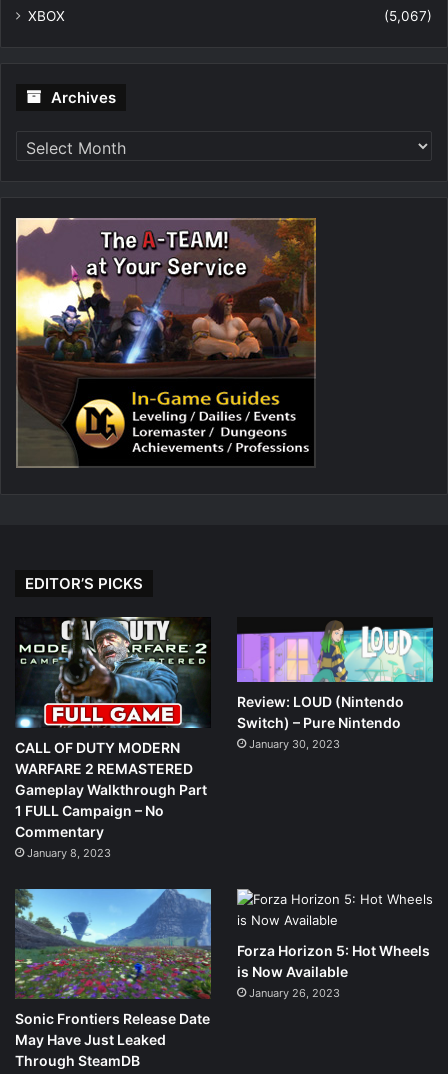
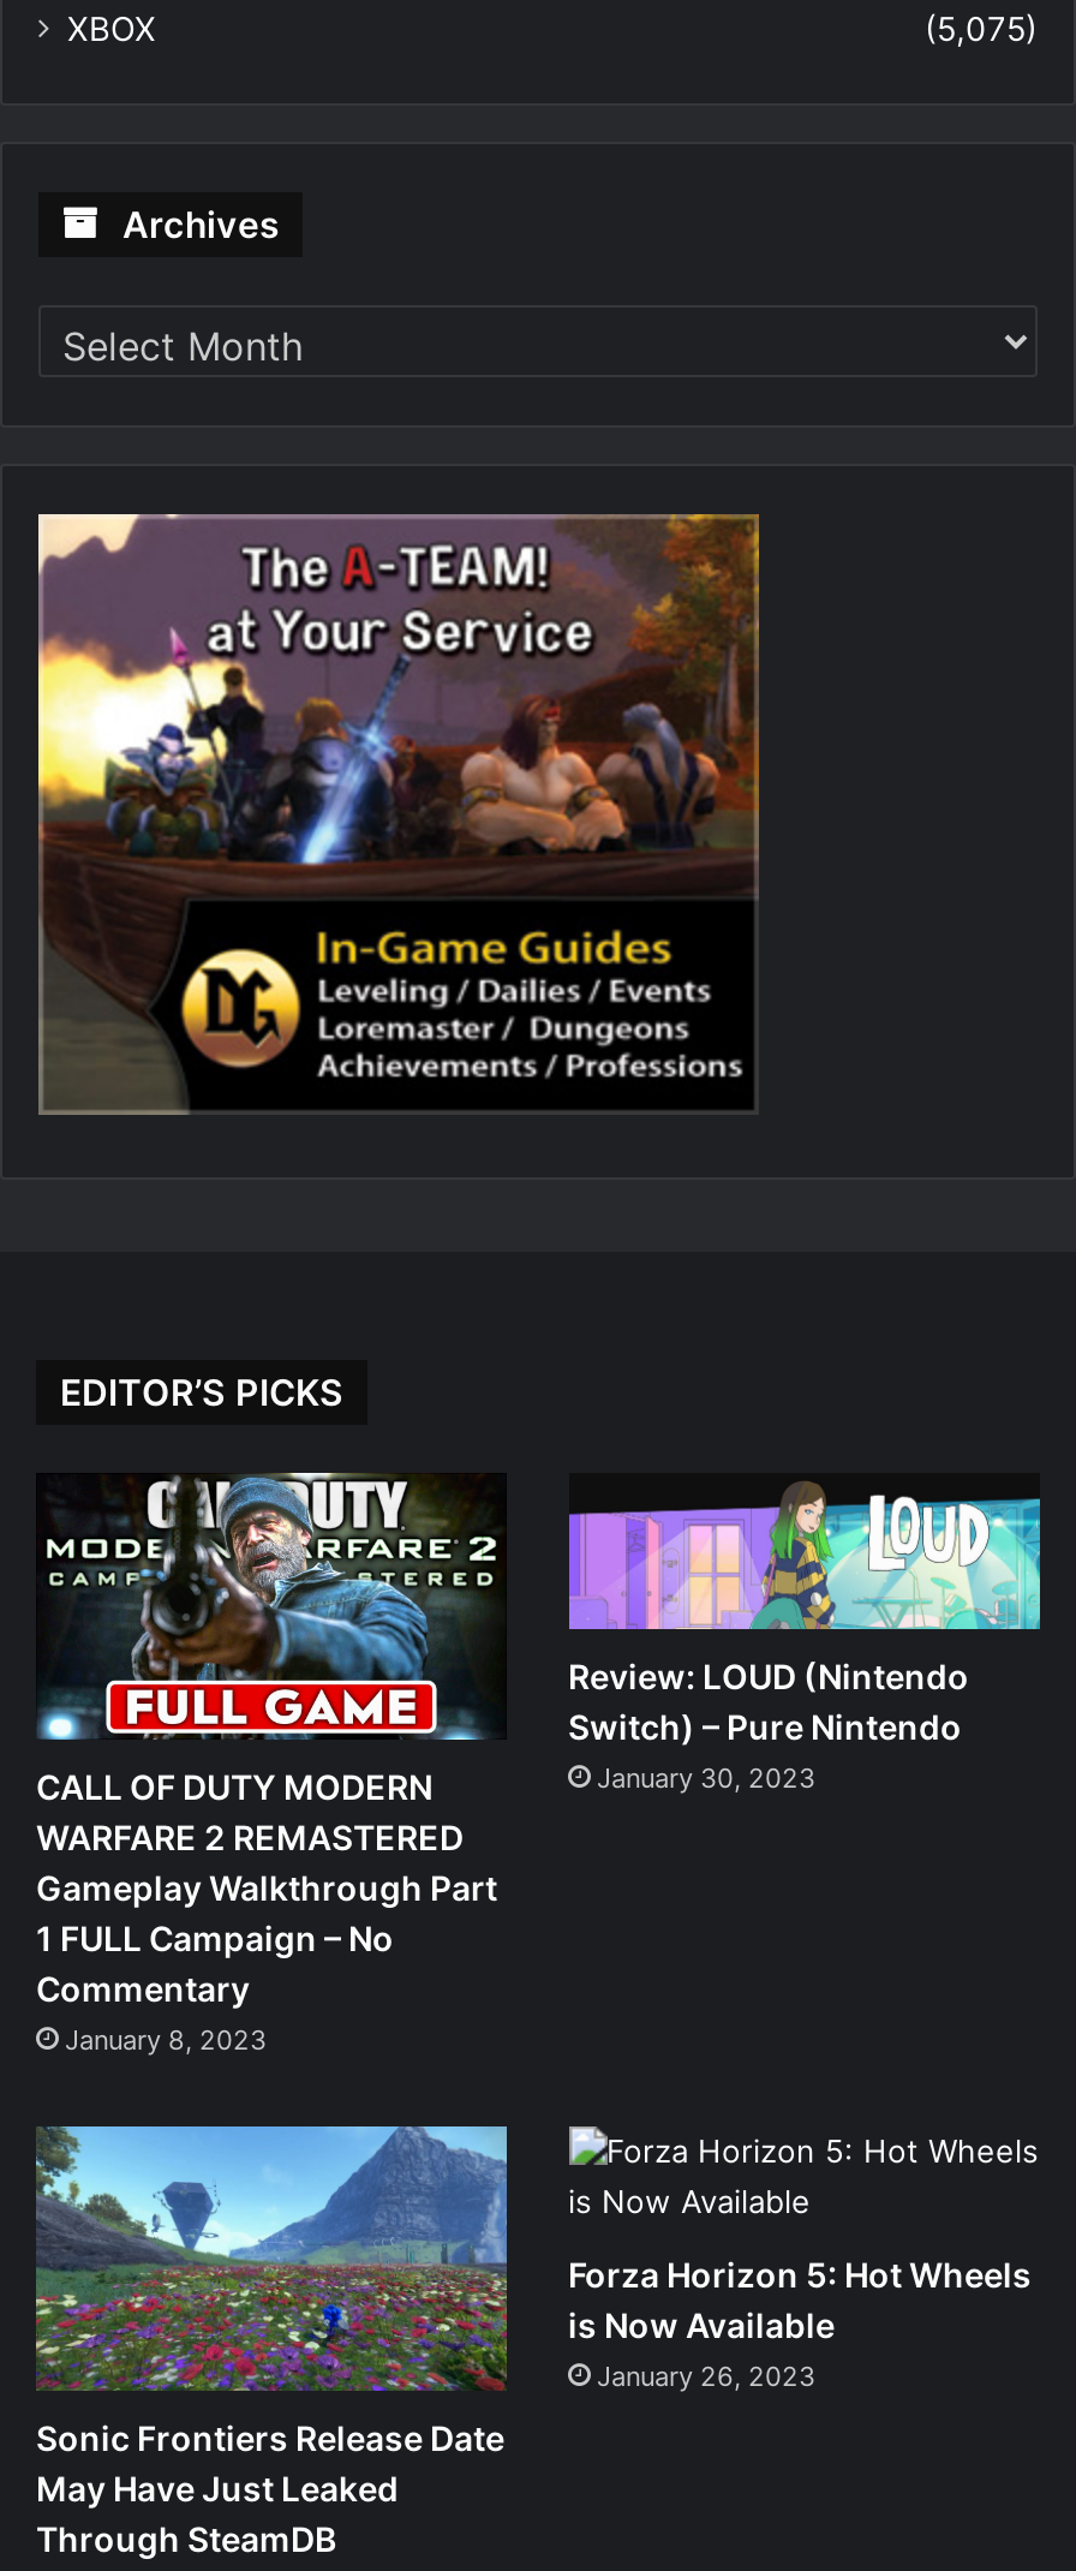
[384,8,432,24] (5,067) -> [925,11,1038,49] (5,075)

